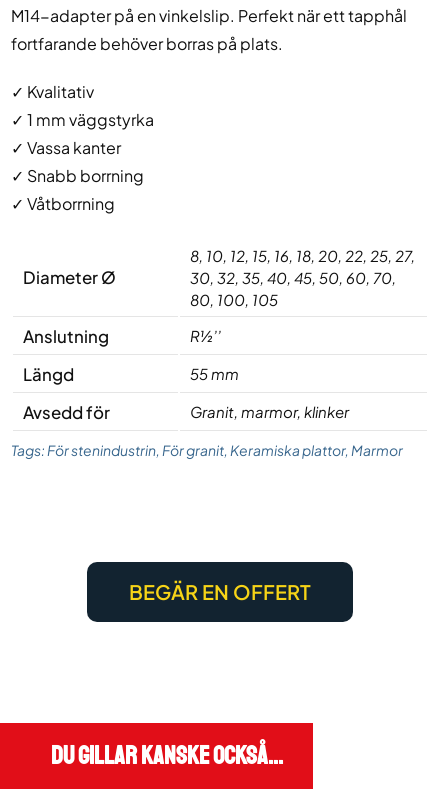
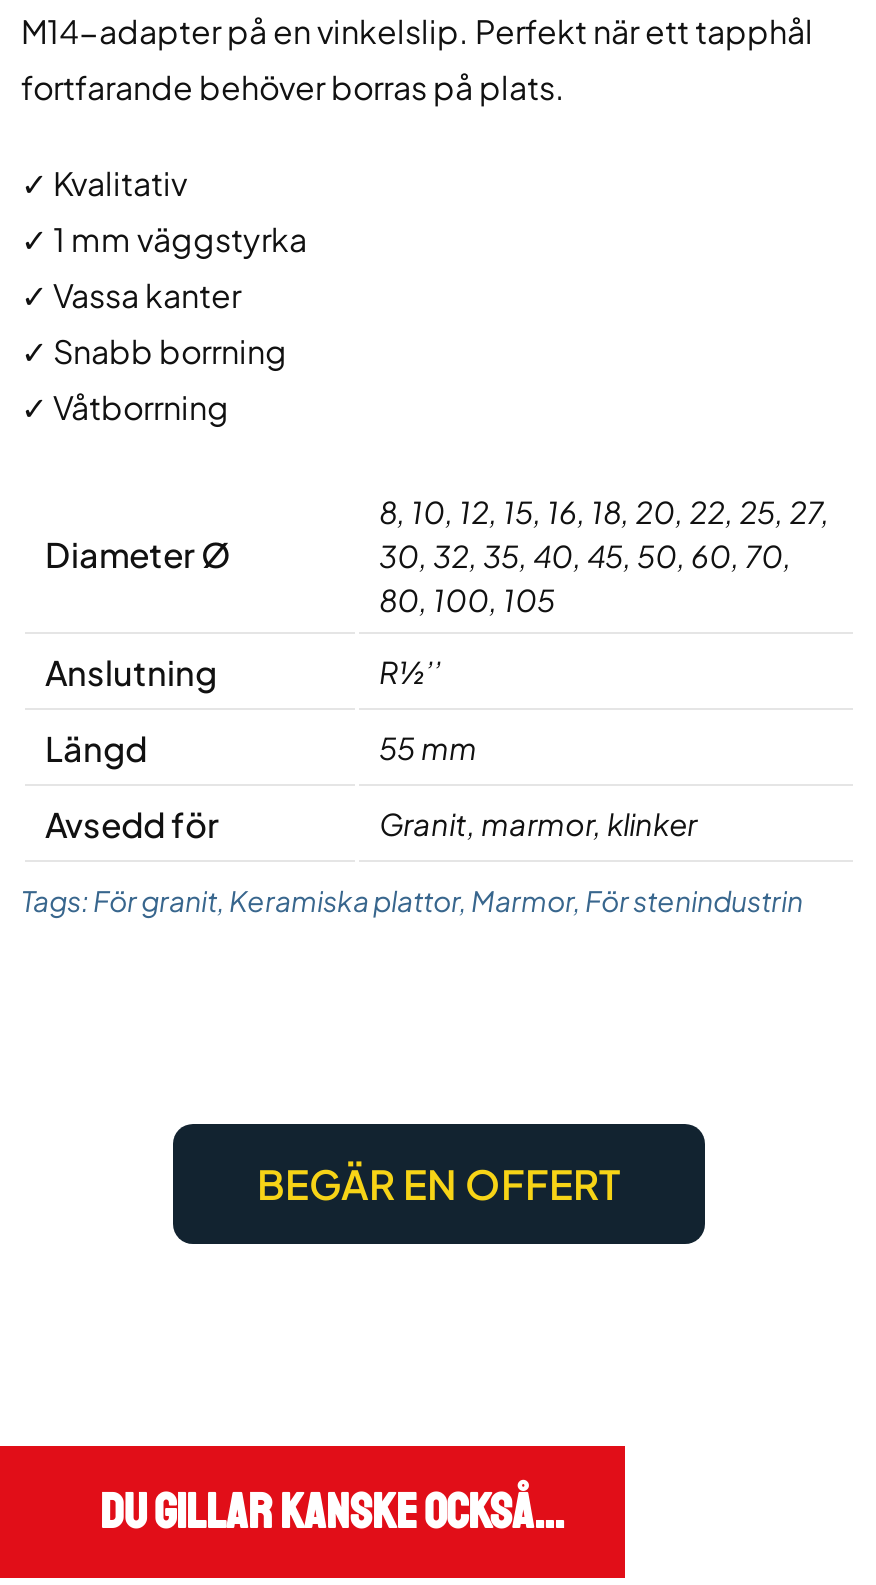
[11,441,403,459] Tags: För stenindustrin, För granit, Keramiska plattor, Marmor -> [21,883,803,919] Tags: För granit, Keramiska plattor, Marmor, För stenindustrin

